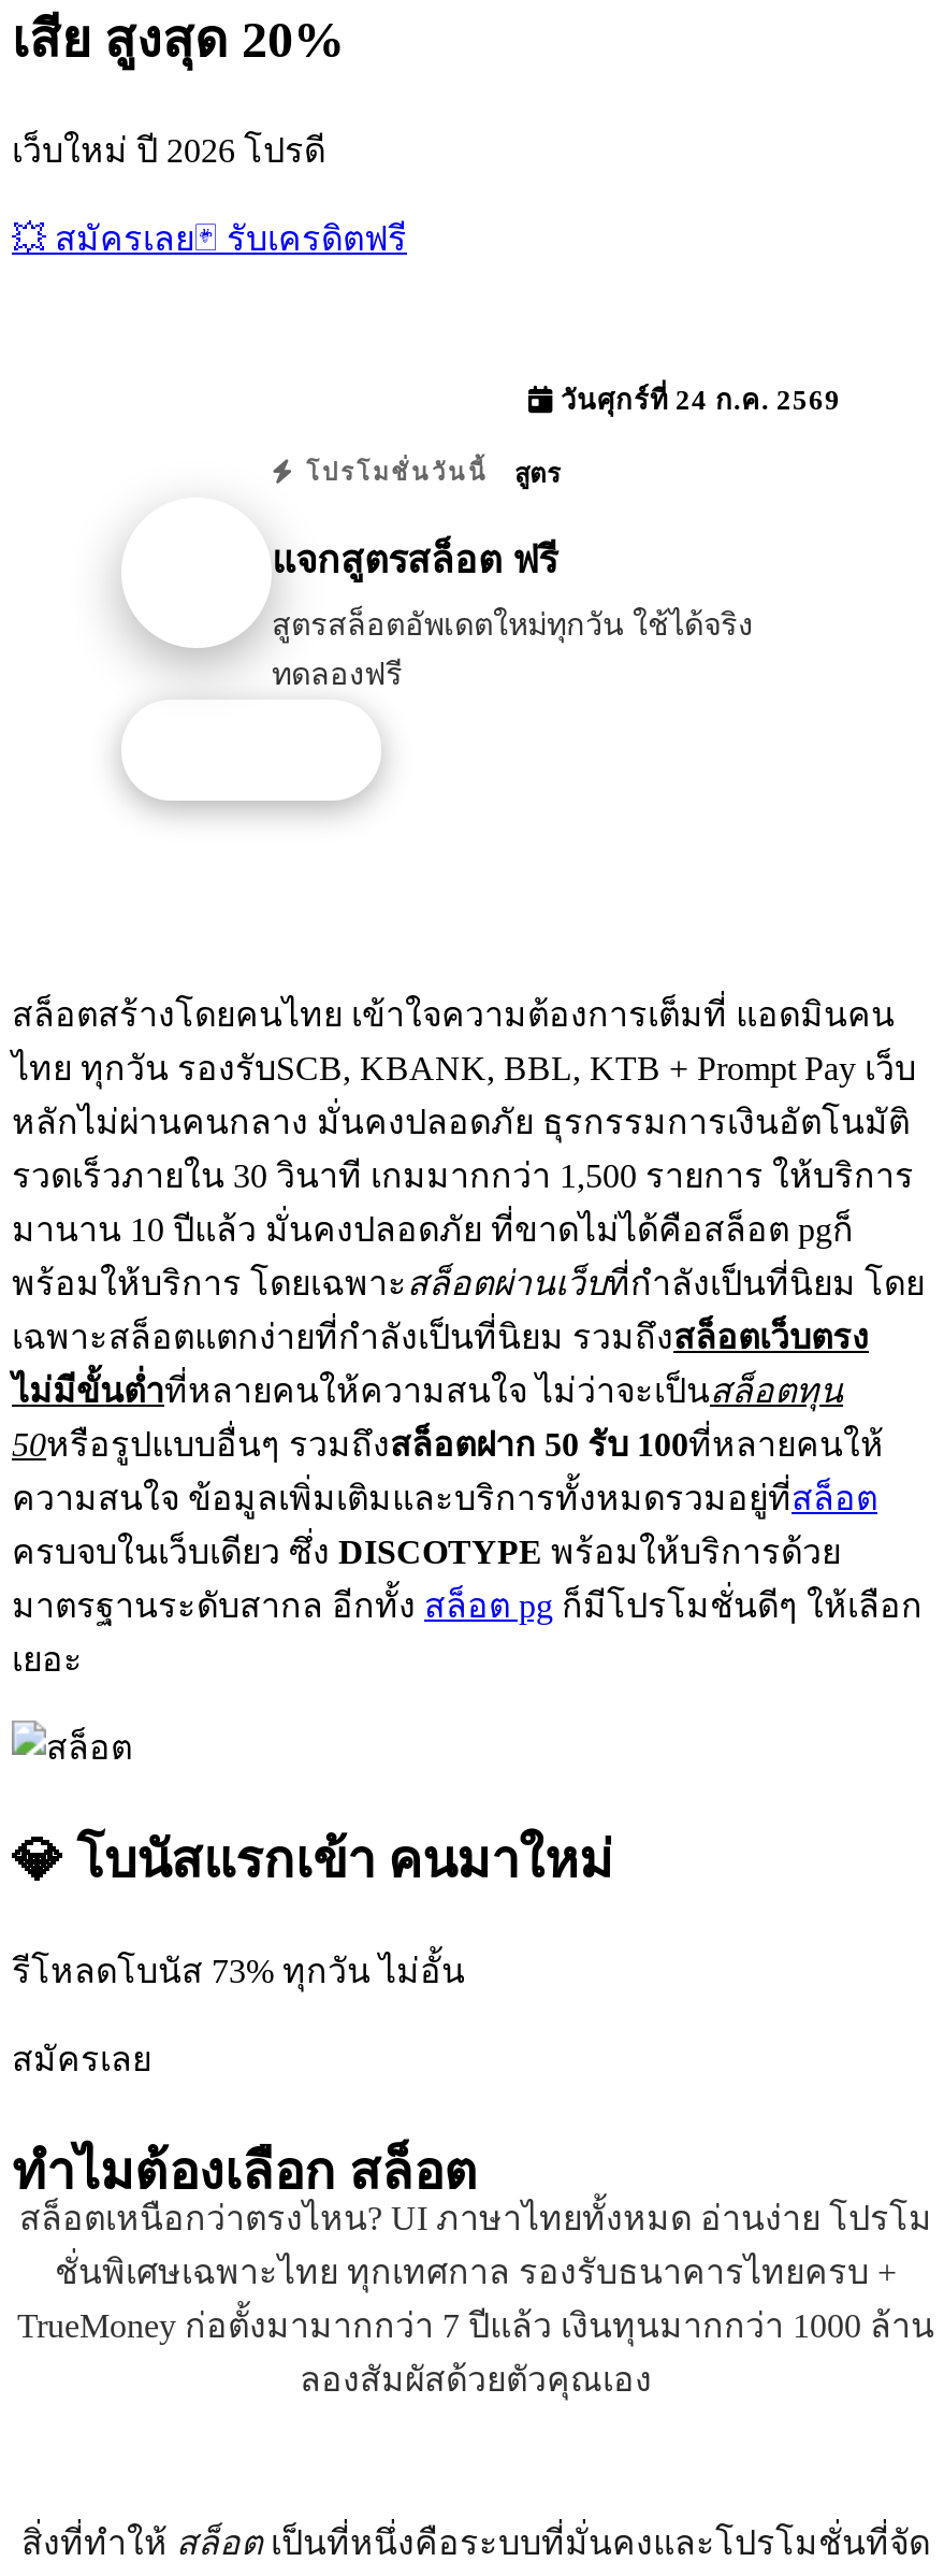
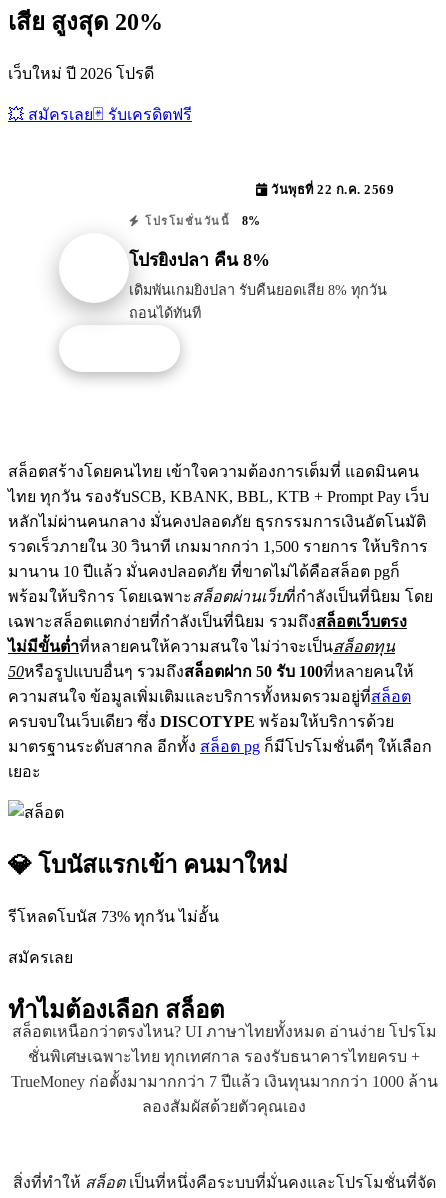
[553,385,841,415] วันศุกร์ที่ 24 ก.ค. 2569 -> [267,183,394,197] วันพุธที่ 22 ก.ค. 2569
[514,458,560,489] สูตร -> [242,214,260,228] 8%
[272,539,557,582] แจกสูตรสล็อต ฟรี -> [129,250,270,270] โปรยิงปลา คืน 8%
[272,608,753,692] สูตรสล็อตอัพเดตใหม่ทุกวัน ใช้ได้จริง | ทดลองฟรี -> [129,282,387,321] เดิมพันเกมยิงปลา รับคืนยอดเสีย 8% ทุกวัน | ถอนได้ทันที

